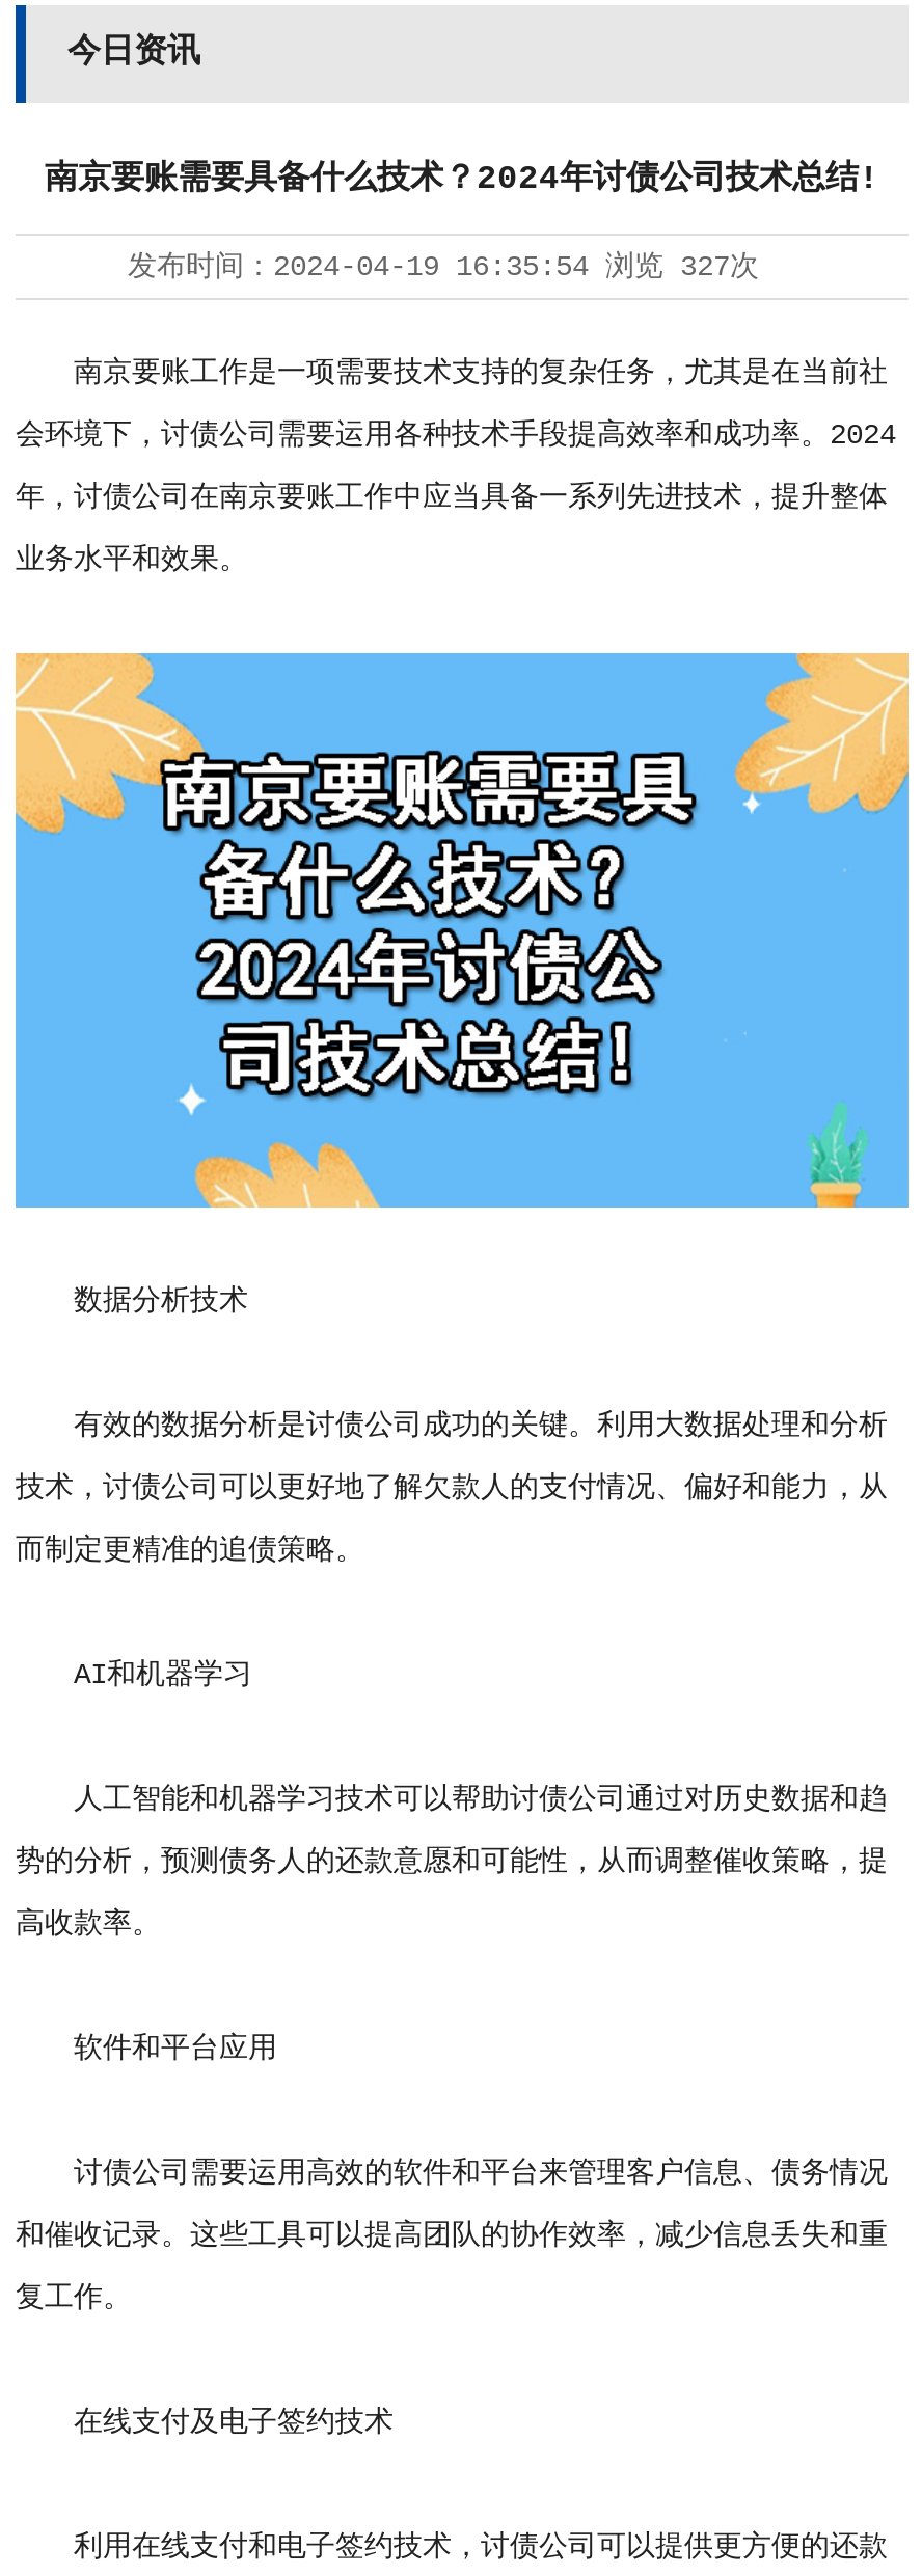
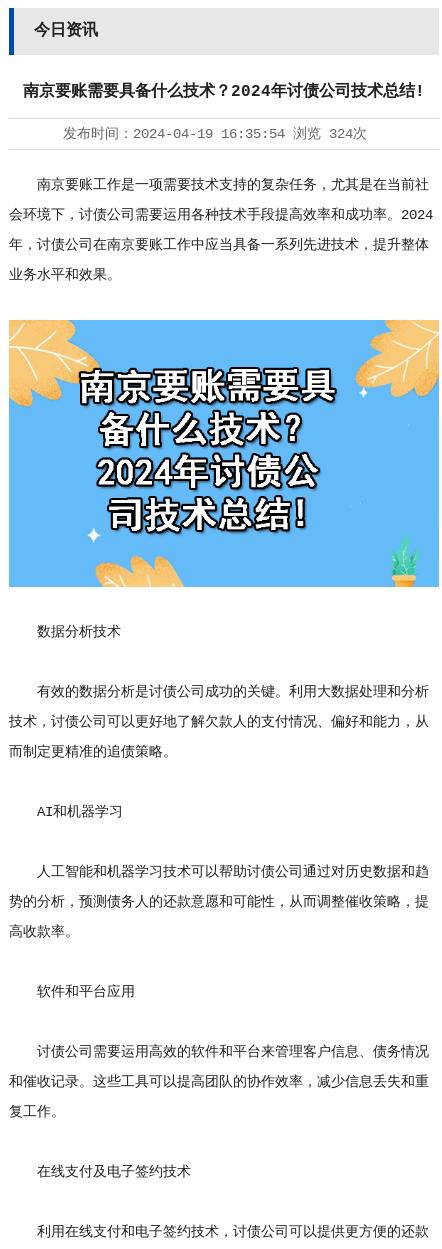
[128,250,759,283] 发布时间：2024-04-19 16:35:54浏览327次 -> [63,126,367,142] 发布时间：2024-04-19 16:35:54浏览324次

